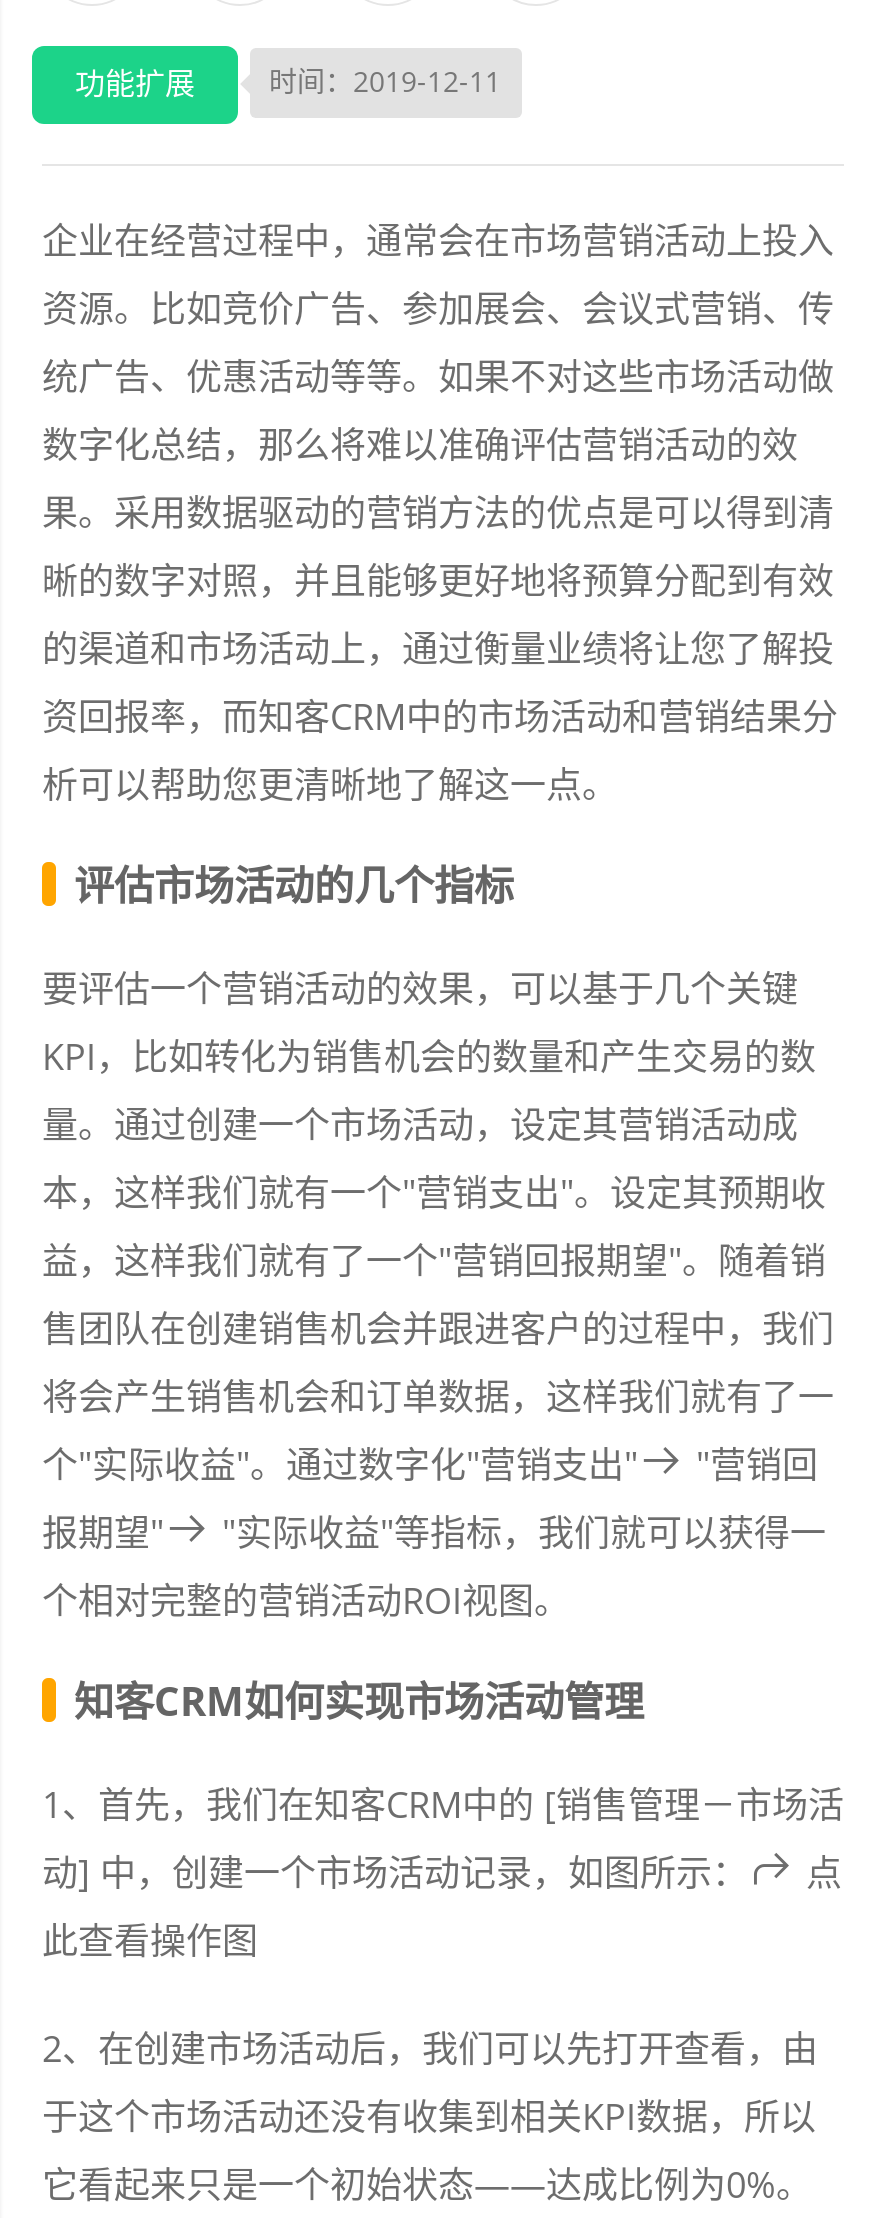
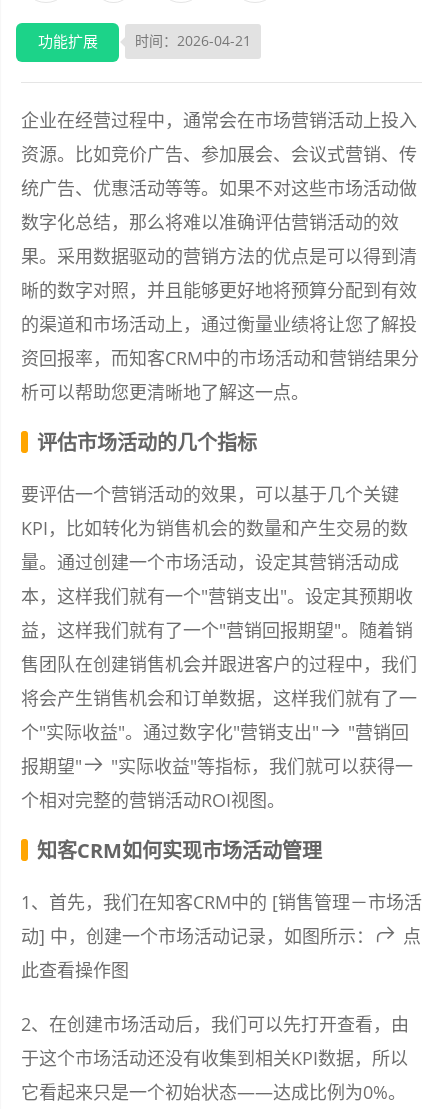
[75,63,501,103] 功能扩展 时间：2019-12-11 -> [37,31,250,51] 功能扩展 时间：2026-04-21

